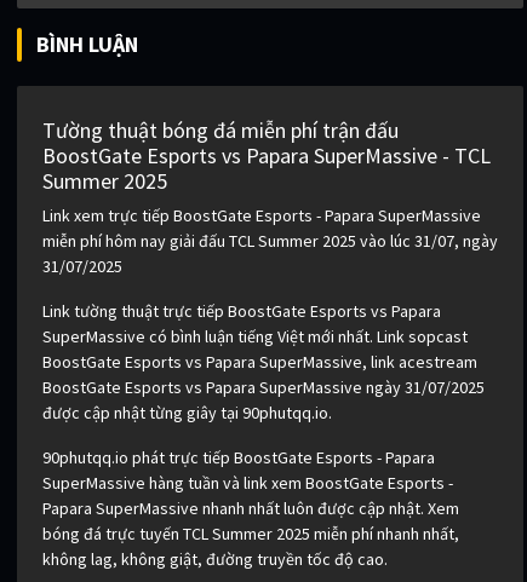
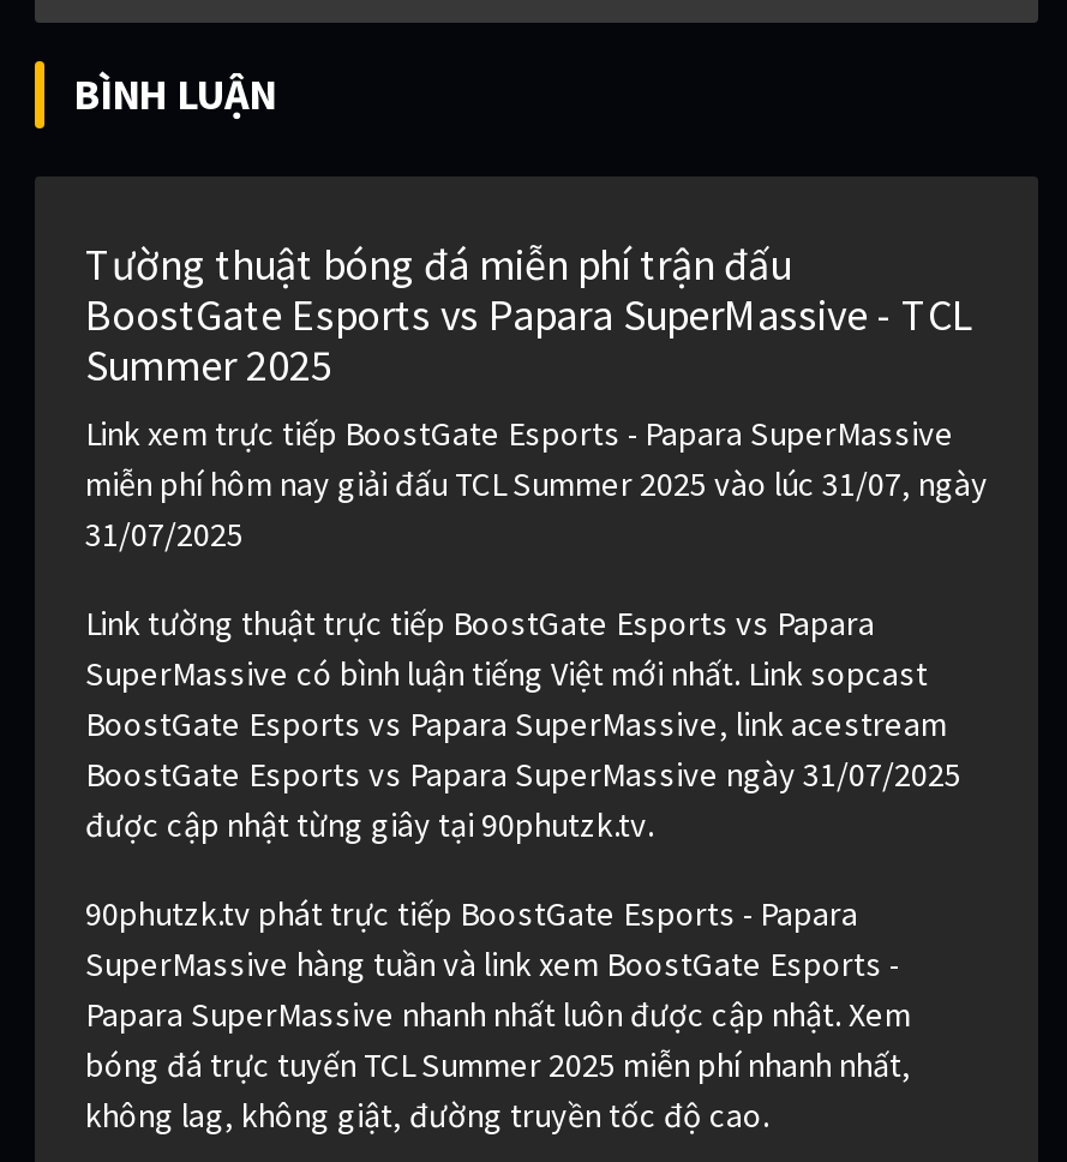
[42,402,332,424] được cập nhật từng giây tại 90phutqq.io. -> [85,804,654,847] được cập nhật từng giây tại 90phutzk.tv.
[42,447,435,469] 90phutqq.io phát trực tiếp BoostGate Esports - Papara -> [85,893,858,936] 90phutzk.tv phát trực tiếp BoostGate Esports - Papara

